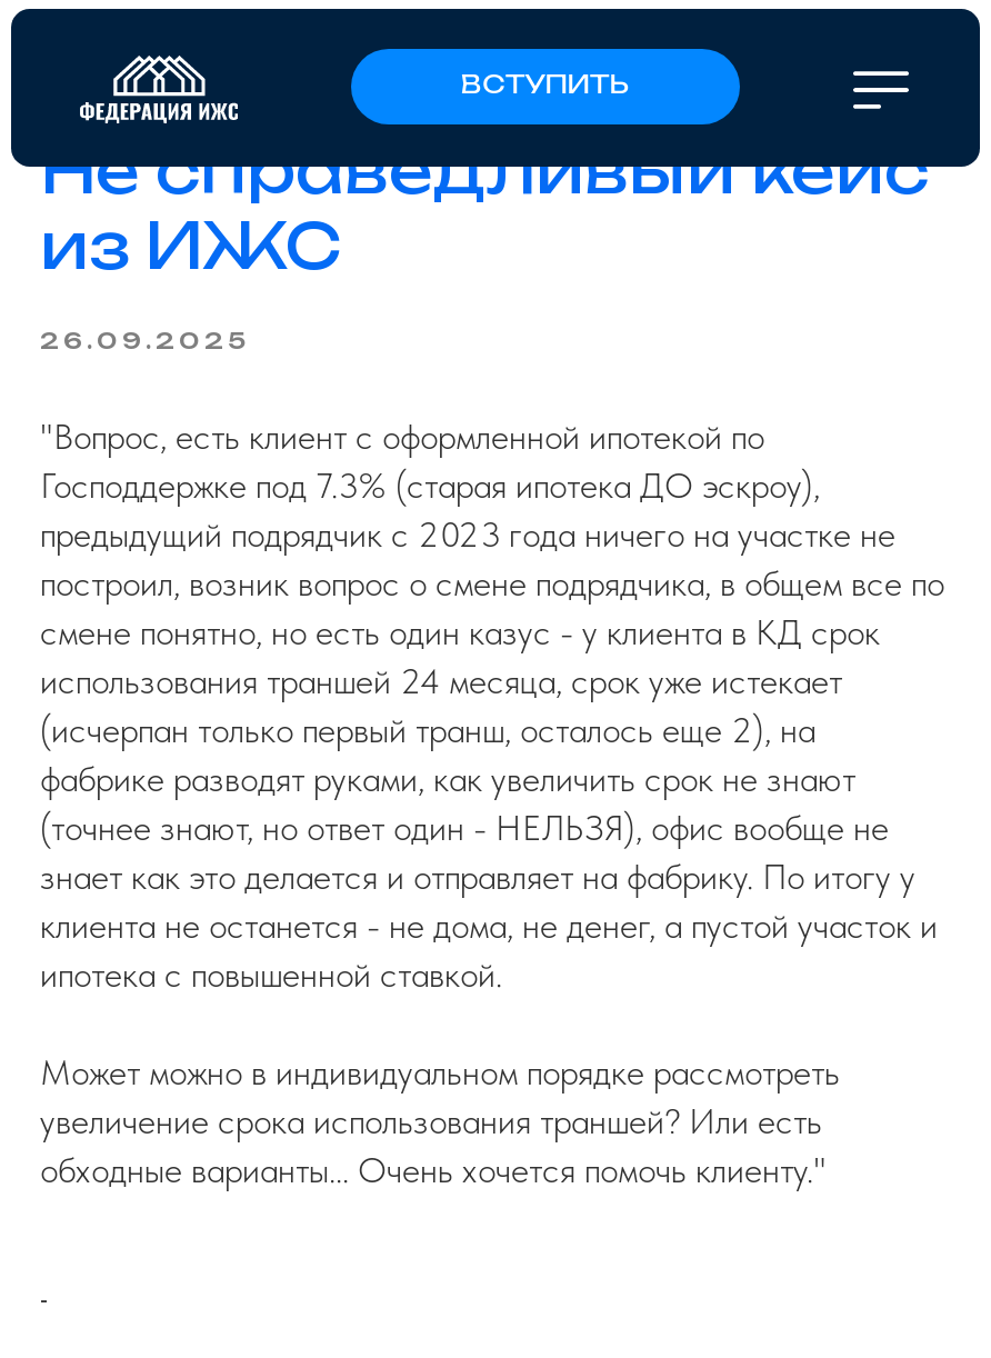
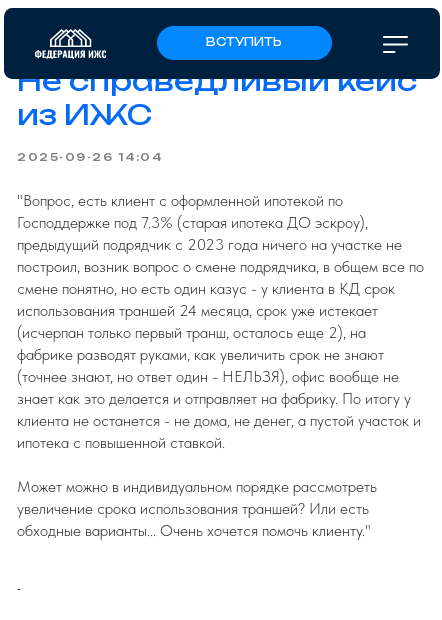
[40,327,249,353] 26.09.2025 -> [17,151,162,163] 2025-09-26 14:04

